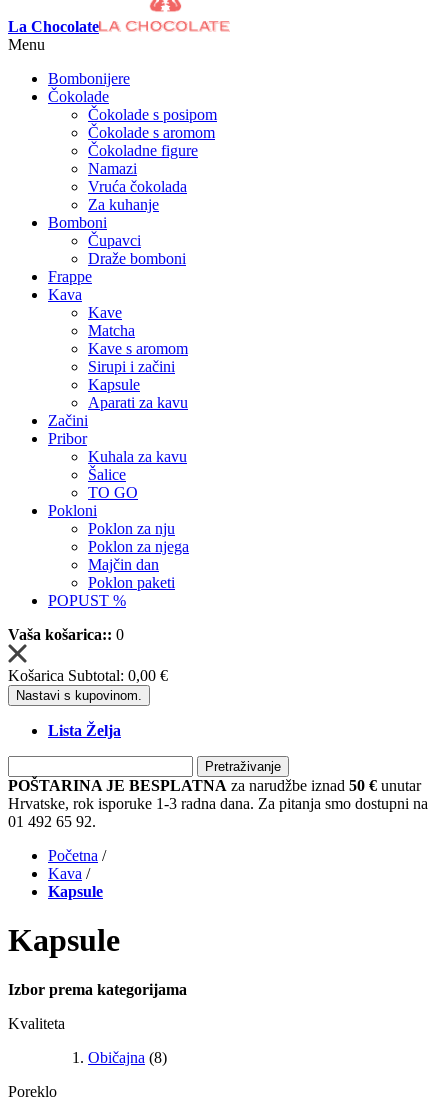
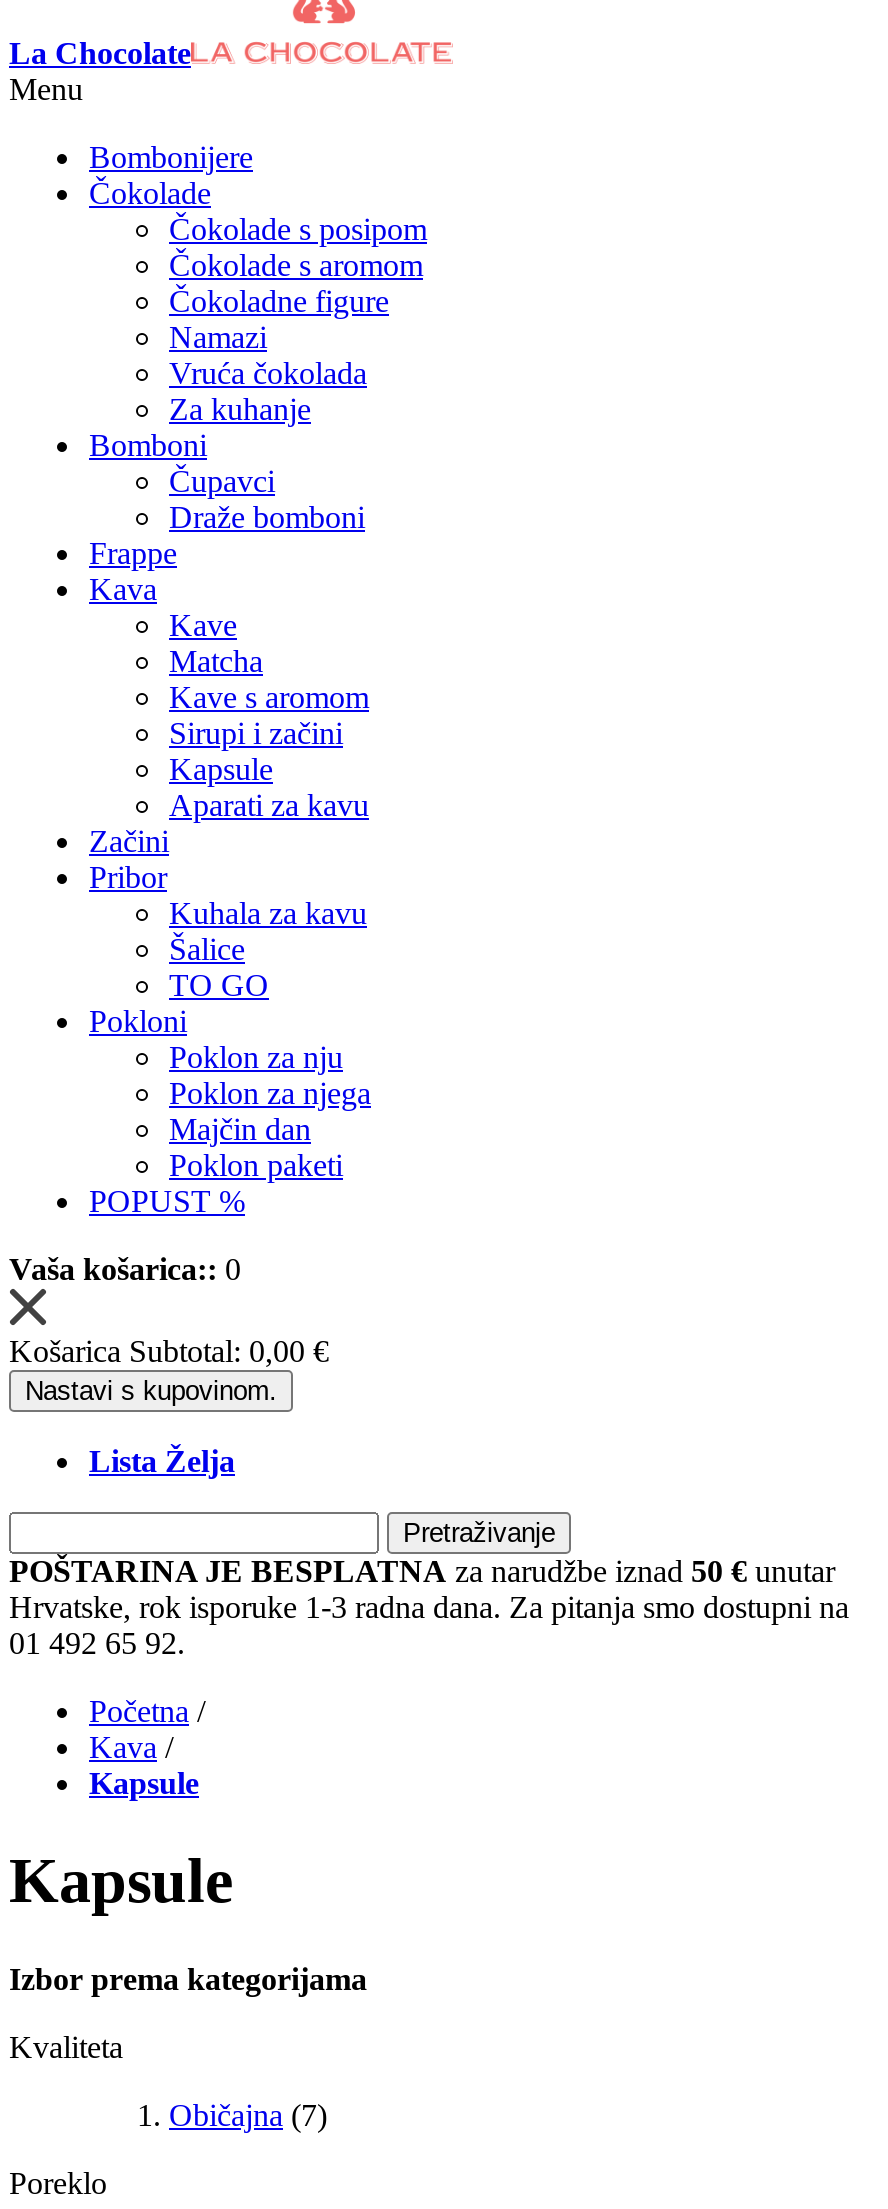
[88,1049,167,1066] Običajna (8) -> [169,2098,327,2132] Običajna (7)

